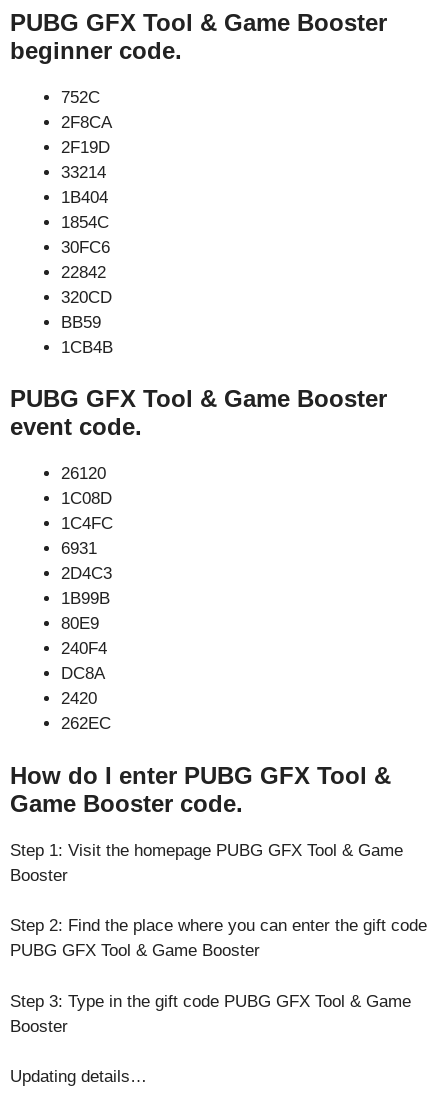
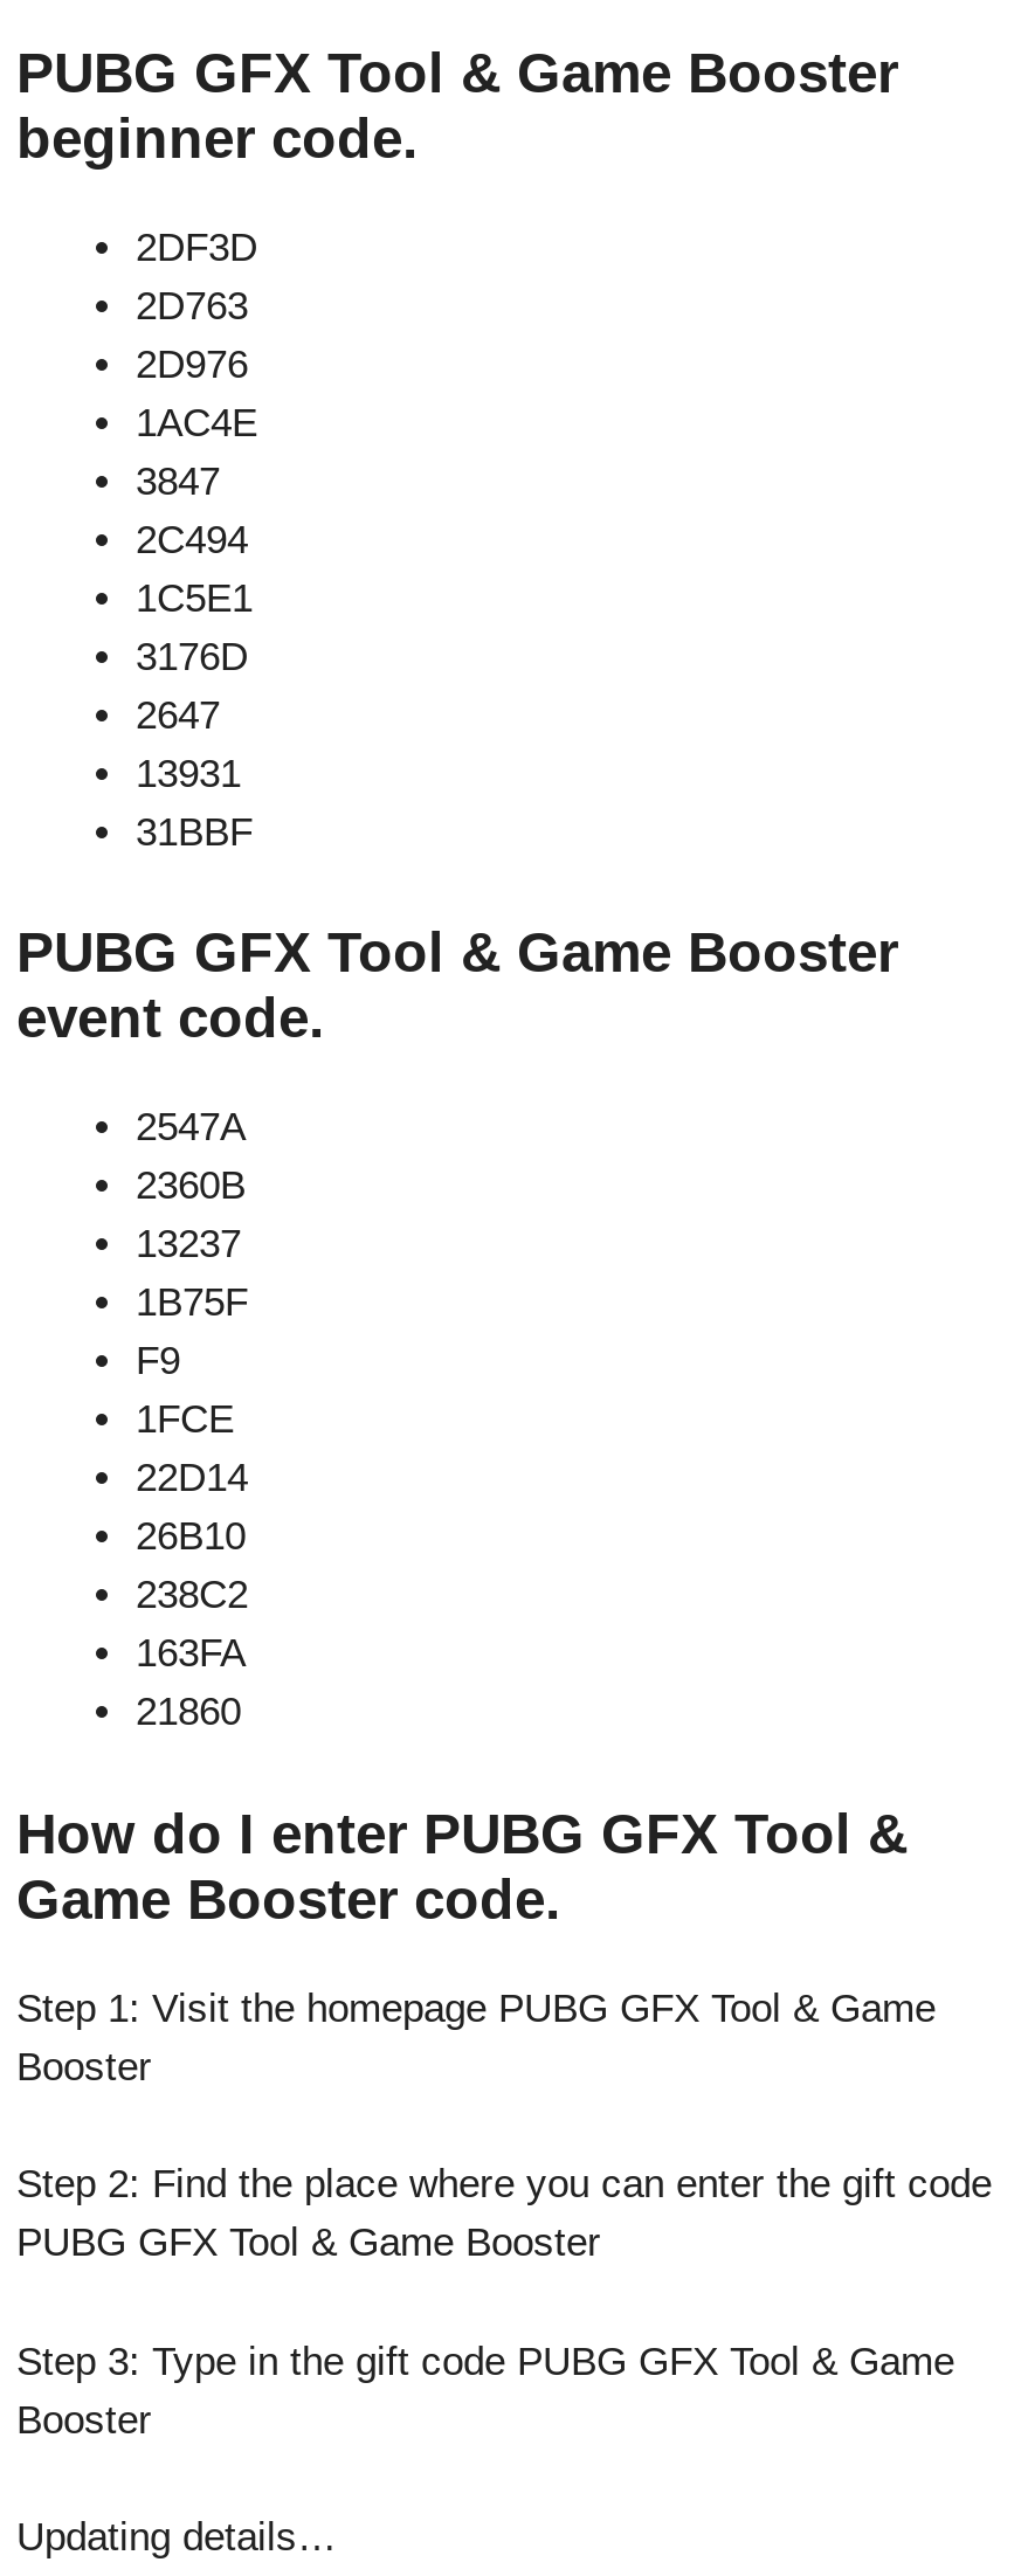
[61,87,113,356] 752C | 2F8CA | 2F19D | 33214 | 1B404 | 1854C | 30FC6 | 22842 | 320CD | BB59 | 1CB4B -> [136,225,257,854] 2DF3D | 2D763 | 2D976 | 1AC4E | 3847 | 2C494 | 1C5E1 | 3176D | 2647 | 13931 | 31BBF
[61,464,113,733] 26120 | 1C08D | 1C4FC | 6931 | 2D4C3 | 1B99B | 80E9 | 240F4 | DC8A | 2420 | 262EC -> [136,1105,248,1734] 2547A | 2360B | 13237 | 1B75F | F9 | 1FCE | 22D14 | 26B10 | 238C2 | 163FA | 21860

